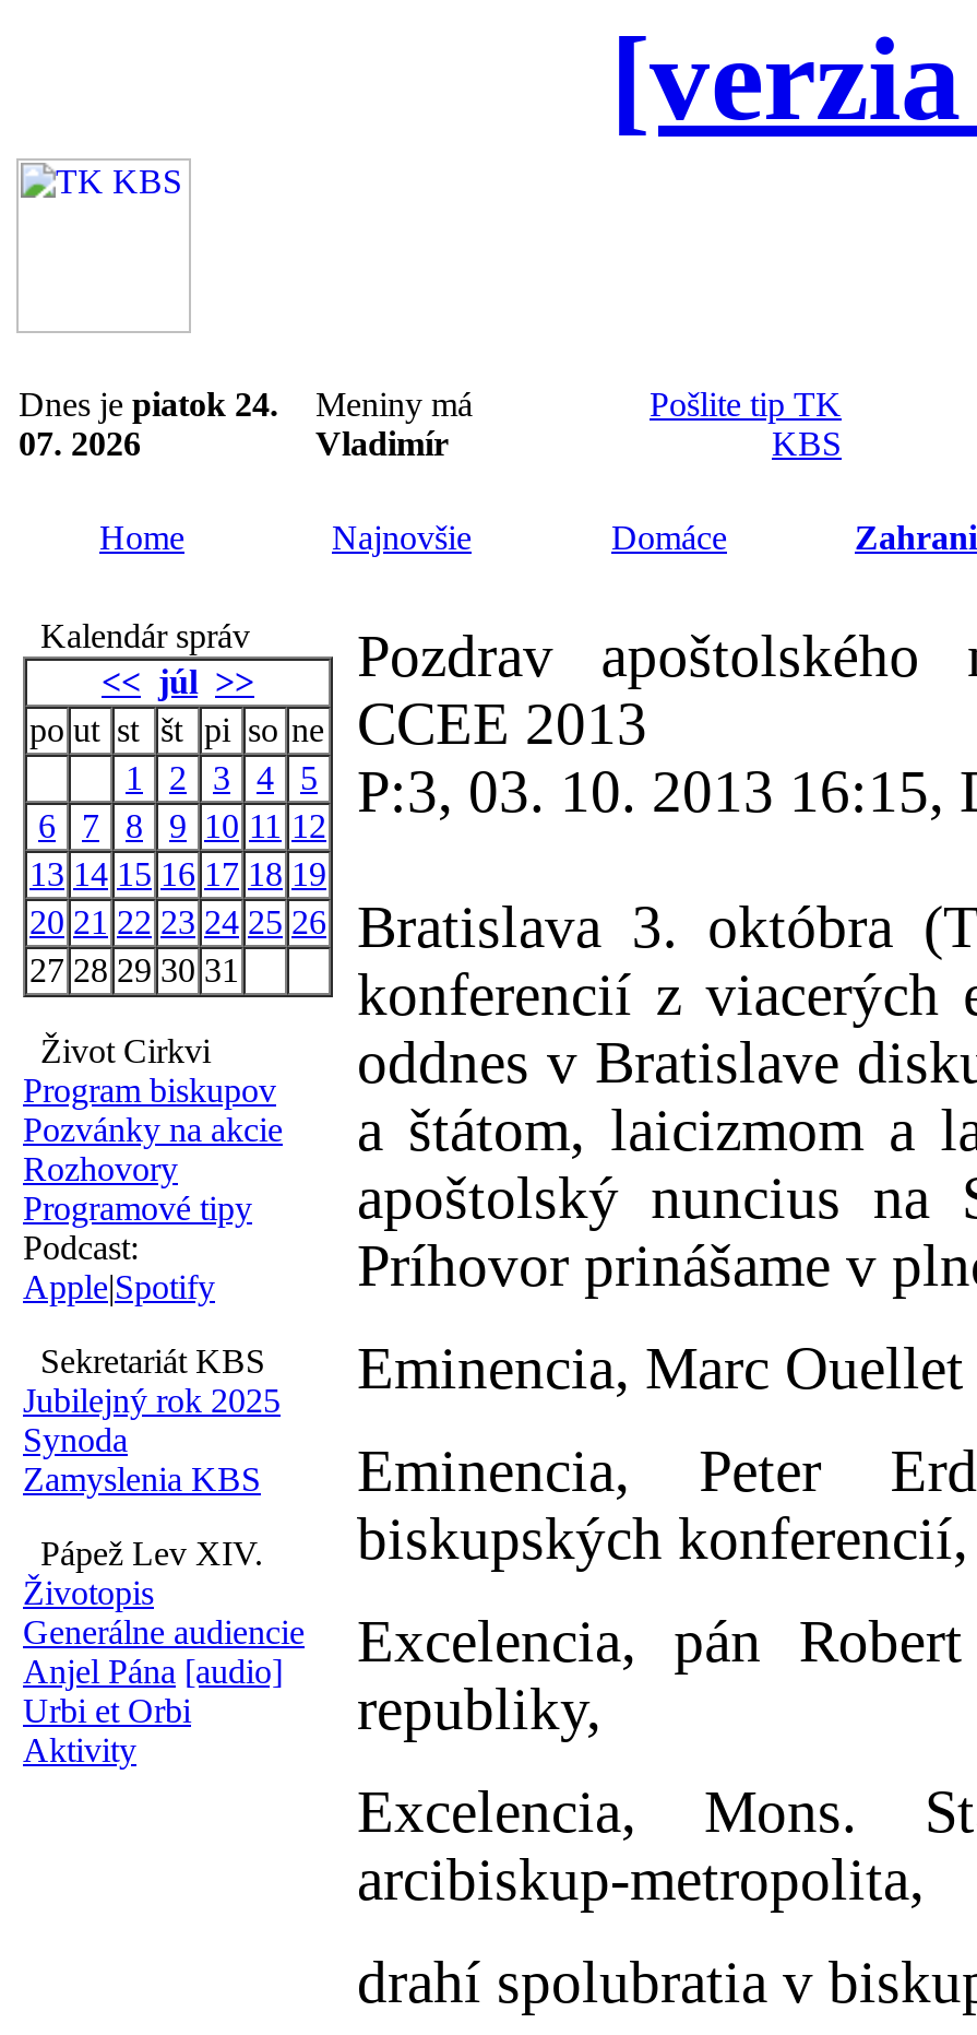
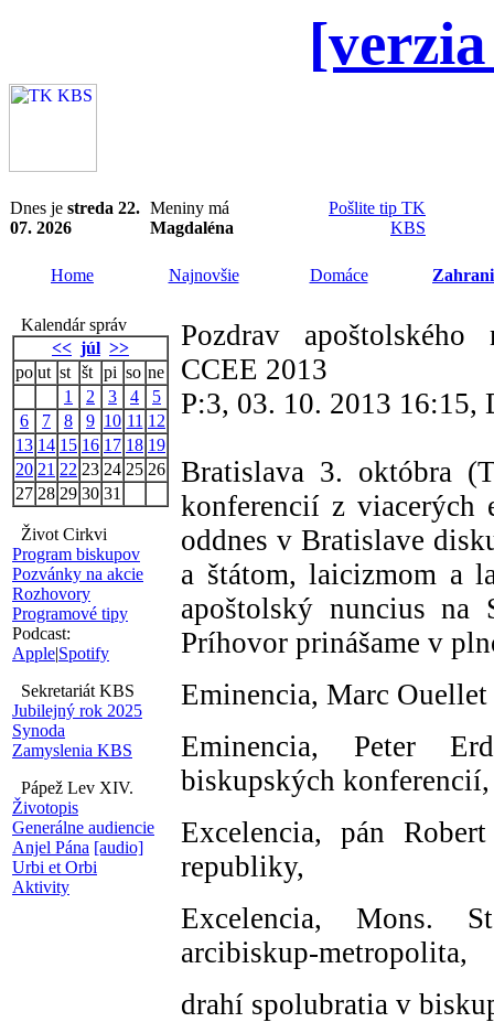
[19,386,278,423] Dnes je piatok 24. -> [10,198,140,217] Dnes je streda 22.
[315,425,449,462] Vladimír -> [150,218,234,237] Magdaléna

